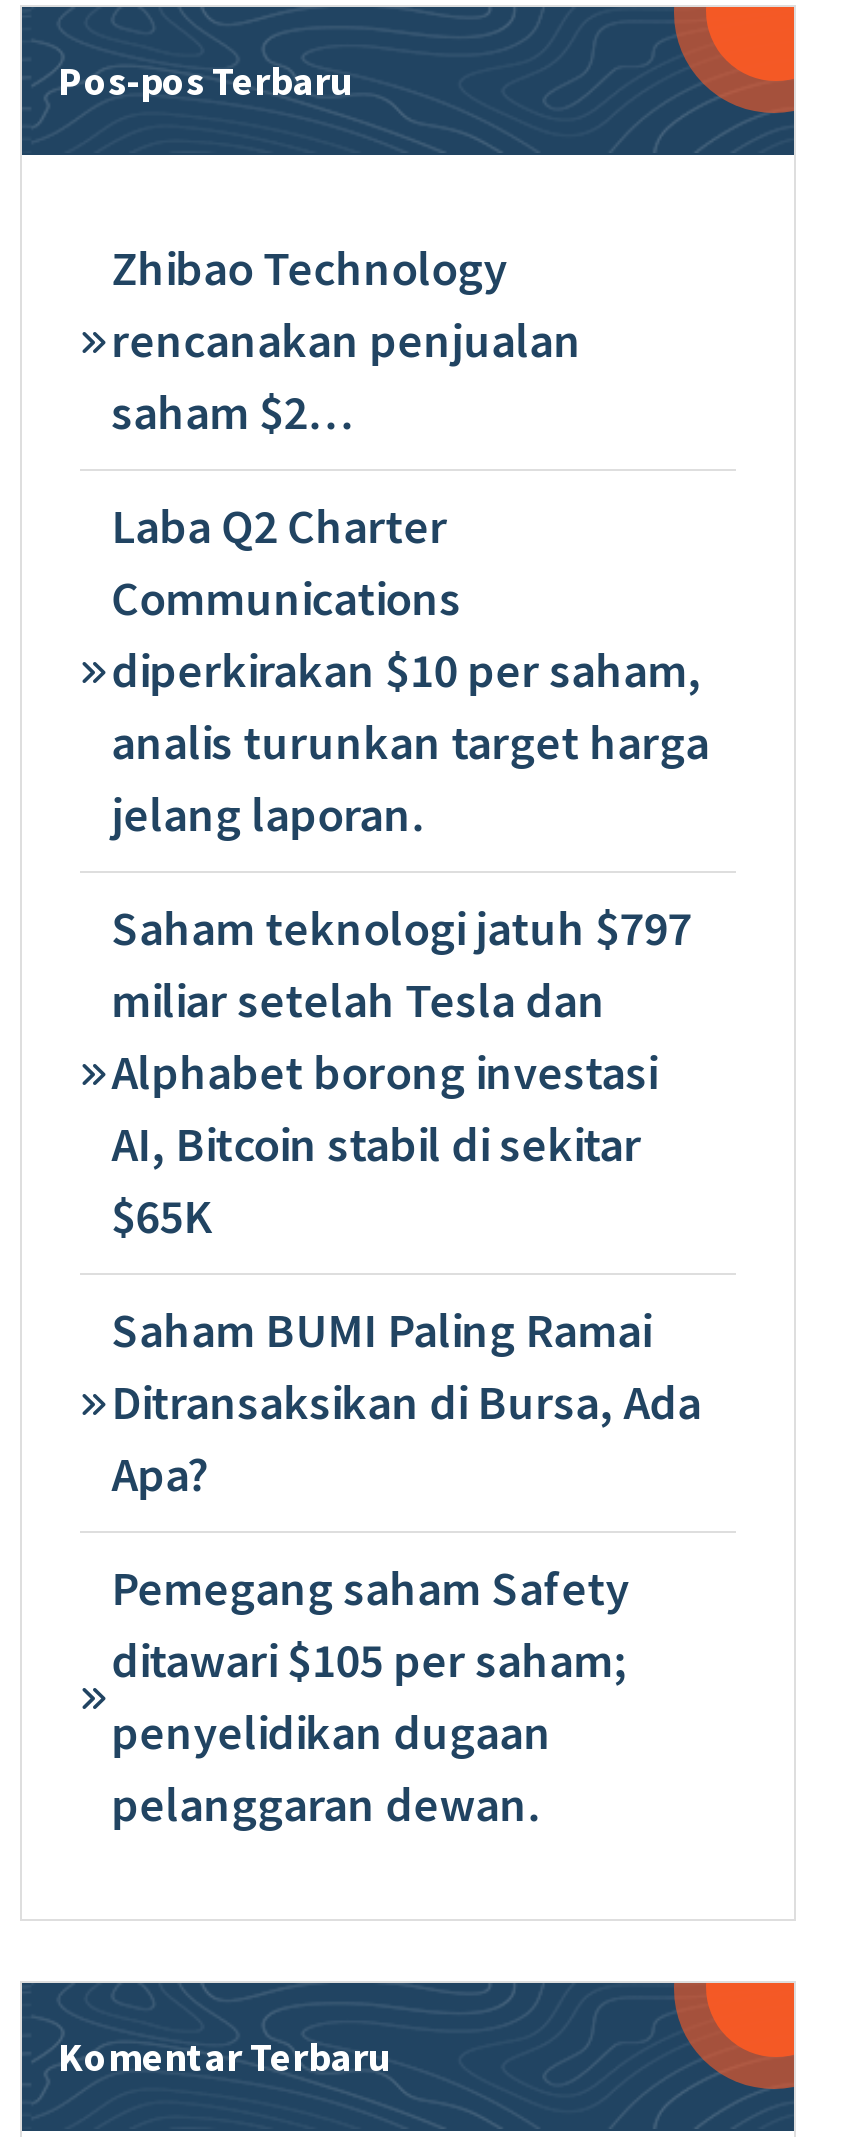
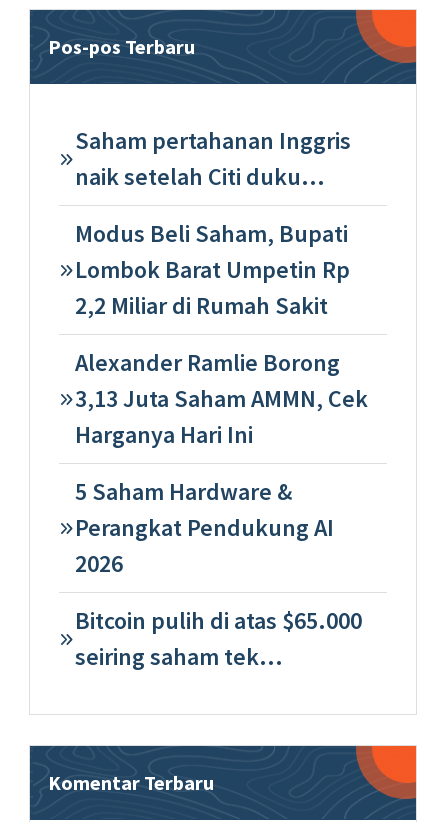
[112,237,582,443] Zhibao Technology | rencanakan penjualan | saham $2… -> [75,125,351,192] Saham pertahanan Inggris | naik setelah Citi duku…
[112,495,710,845] Laba Q2 Charter | Communications | diperkirakan $10 per saham, | analis turunkan target harga | jelang laporan. -> [75,218,350,321] Modus Beli Saham, Bupati | Lombok Barat Umpetin Rp | 2,2 Miliar di Rumah Sakit
[112,897,692,1247] Saham teknologi jatuh $797 | miliar setelah Tesla dan | Alphabet borong investasi | AI, Bitcoin stabil di sekitar | $65K -> [75,347,368,450] Alexander Ramlie Borong | 3,13 Juta Saham AMMN, Cek | Harganya Hari Ini
[112,1299,702,1505] Saham BUMI Paling Ramai | Ditransaksikan di Bursa, Ada | Apa? -> [75,476,334,579] 5 Saham Hardware & | Perangkat Pendukung AI | 2026
[112,1557,630,1835] Pemegang saham Safety | ditawari $105 per saham; | penyelidikan dugaan | pelanggaran dewan. -> [75,605,362,672] Bitcoin pulih di atas $65.000 | seiring saham tek…

